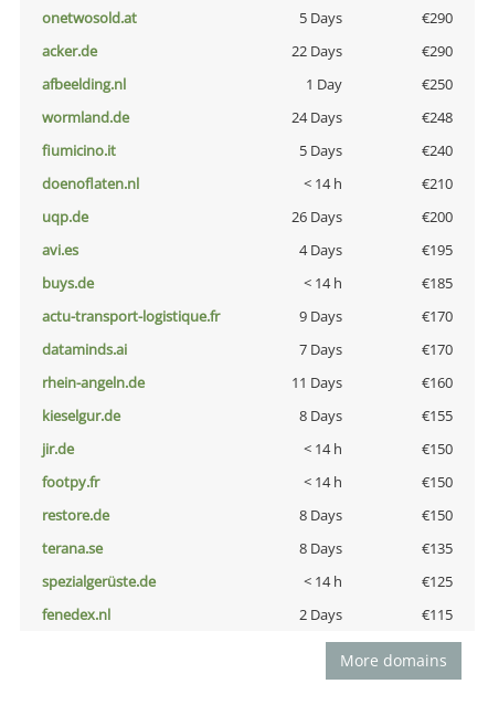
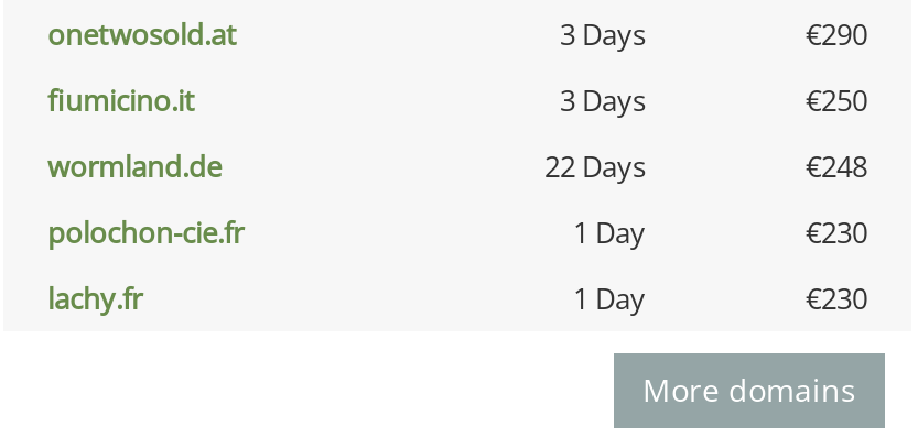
[299,8,342,28] 5 Days -> [560,14,646,54] 3 Days
[42,41,453,94] acker.de | 22 Days | €290 | afbeelding.nl | 1 Day -> [47,80,646,120] fiumicino.it | 3 Days
[291,107,342,127] 24 Days -> [544,146,646,186] 22 Days
[42,140,453,624] fiumicino.it | 5 Days | €240 | doenoflaten.nl | < 14 h | €210 | uqp.de | 26 Days | €200 | avi.es | 4 Days | €195 | buys.de | < 14 h | €185 | actu-transport-logistique.fr | 9 Days | €170 | dataminds.ai | 7 Days | €170 | rhein-angeln.de | 11 Days | €160 | kieselgur.de | 8 Days | €155 | jir.de | < 14 h | €150 | footpy.fr | < 14 h | €150 | restore.de | 8 Days | €150 | terana.se | 8 Days | €135 | spezialgerüste.de | < 14 h | €125 | fenedex.nl | 2 Days | €115 -> [47,212,867,318] polochon-cie.fr | 1 Day | €230 | lachy.fr | 1 Day | €230

